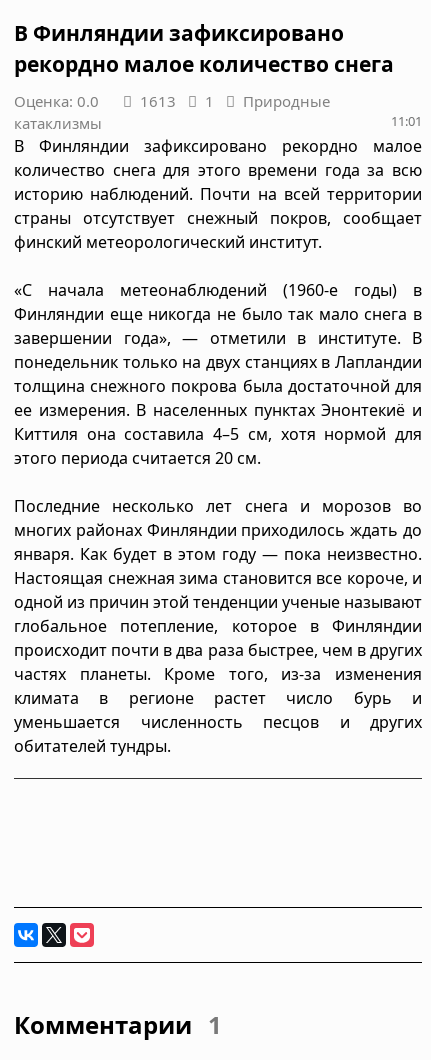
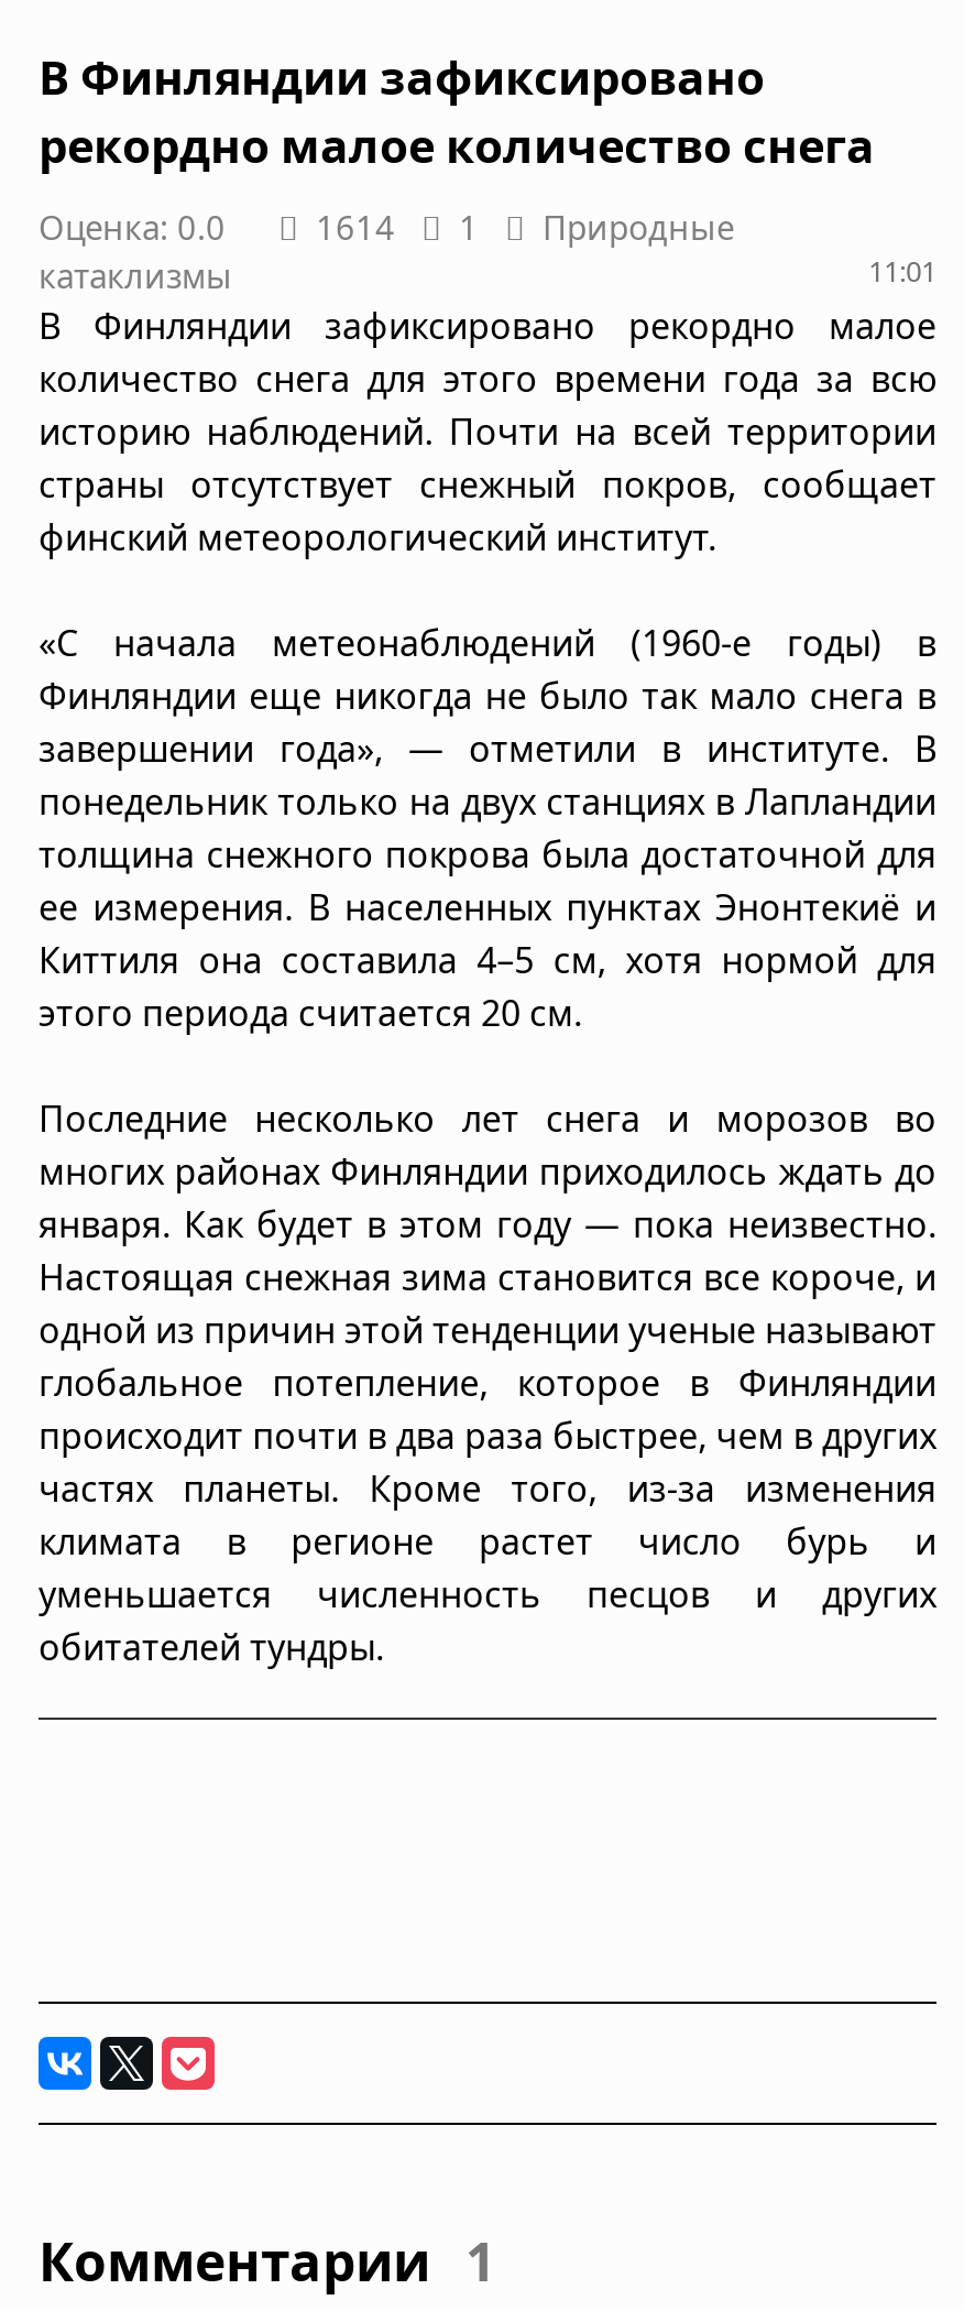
[14,91,330,111] Оценка: 0.0 1613 1 Природные -> [39,204,734,248] Оценка: 0.0 1614 1 Природные

